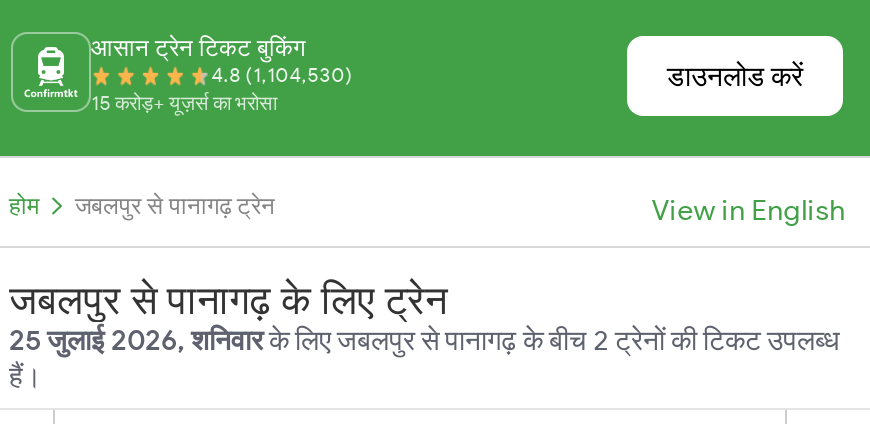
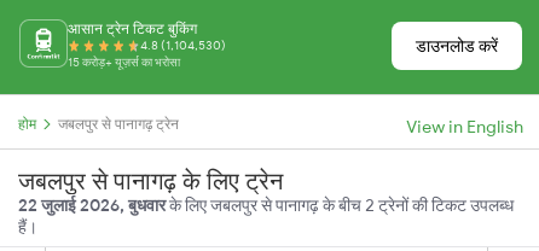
[9,322,839,358] 25 जुलाई 2026, शनिवारके लिए जबलपुर से पानागढ़ के बीच 2 ट्रेनों की टिकट उपलब्ध -> [18,194,514,216] 22 जुलाई 2026, बुधवारके लिए जबलपुर से पानागढ़ के बीच 2 ट्रेनों की टिकट उपलब्ध

